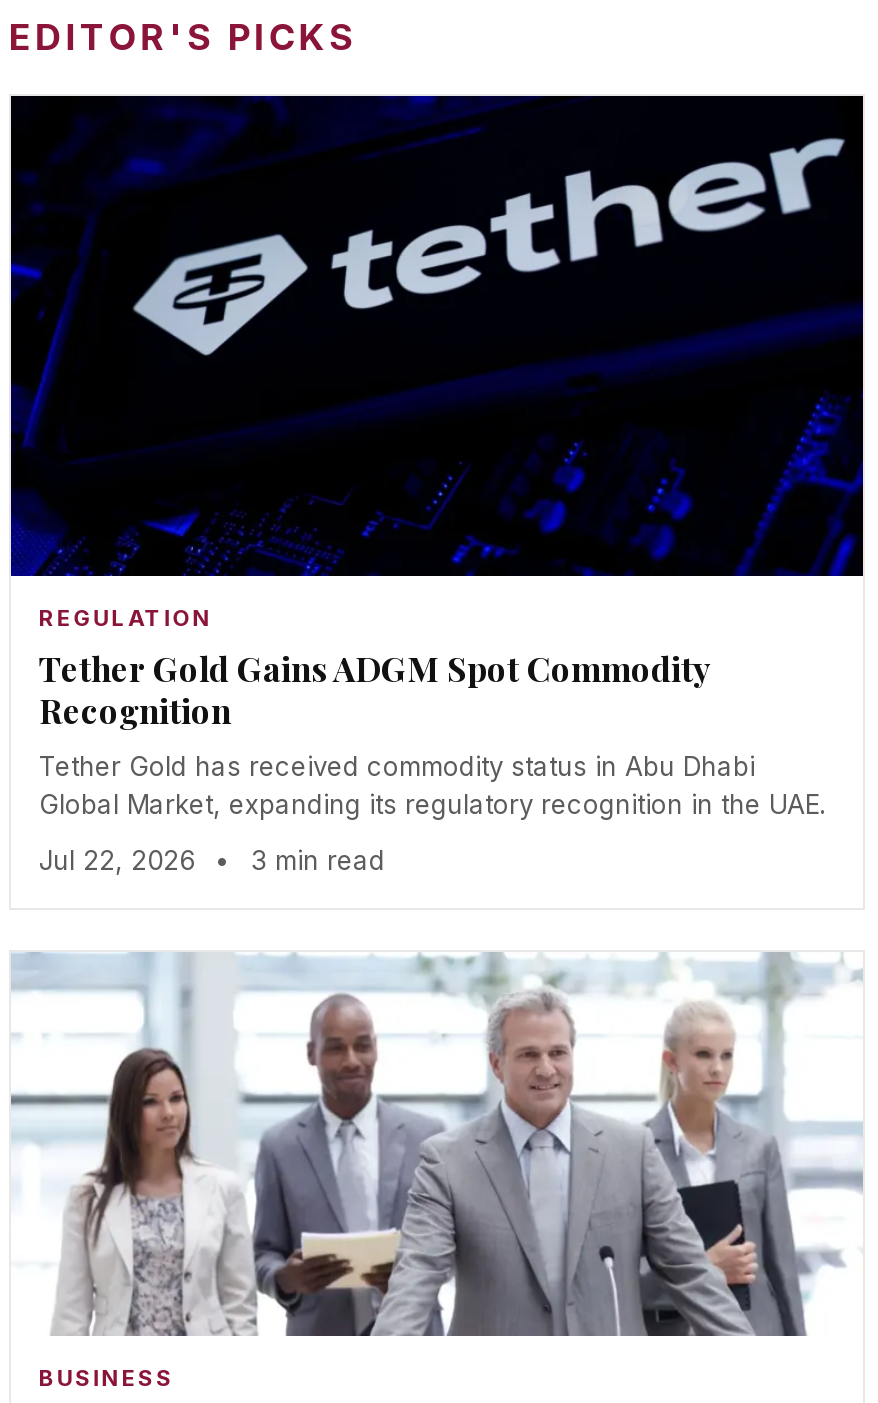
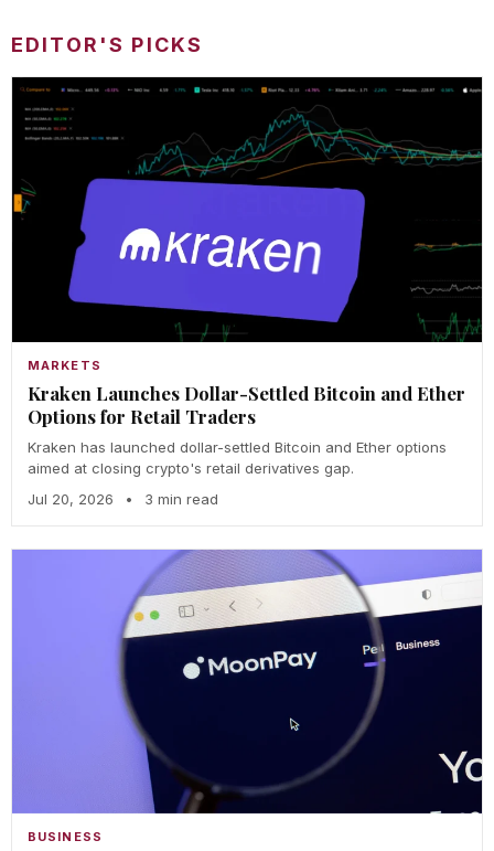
[9,94,863,819] [image] | REGULATION | Tether Gold Gains ADGM Spot Commodity | Recognition | Tether Gold has received commodity status in Abu Dhabi | Global Market, expanding its regulatory recognition in the UAE. -> [12,76,482,476] [image] | MARKETS | Kraken Launches Dollar-Settled Bitcoin and Ether | Options for Retail Traders | Kraken has launched dollar-settled Bitcoin and Ether options | aimed at closing crypto's retail derivatives gap.
[39,843,385,875] Jul 22, 2026 • 3 min read -> [28,490,218,507] Jul 20, 2026 • 3 min read
[11,952,863,1336] [image] -> [11,549,483,815] [image]

